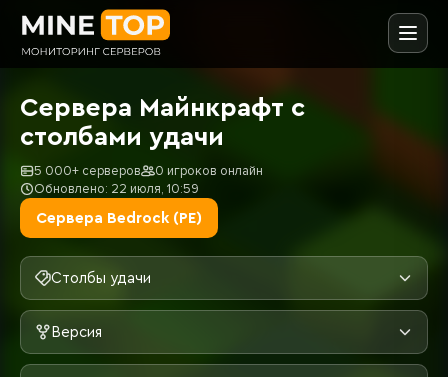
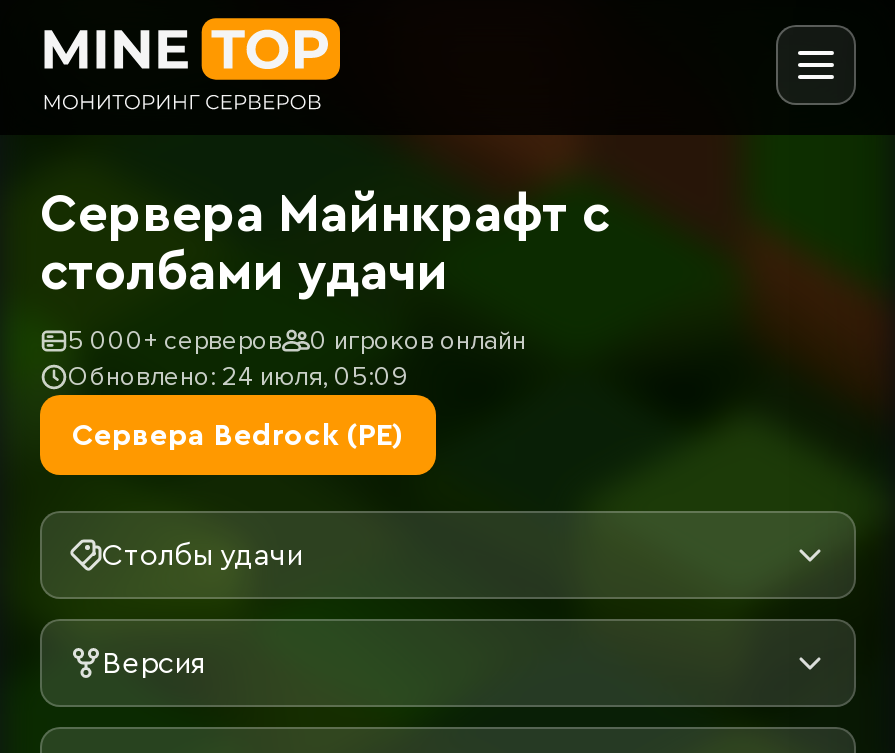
[34,181,199,197] Обновлено: 22 июля, 10:59 -> [68,361,408,393] Обновлено: 24 июля, 05:09

